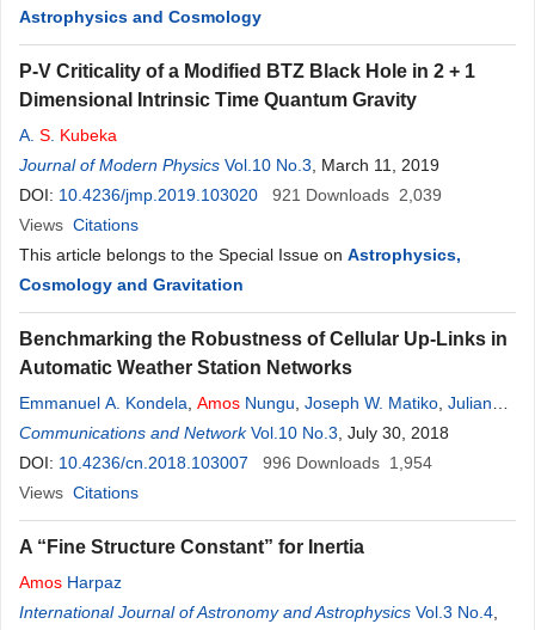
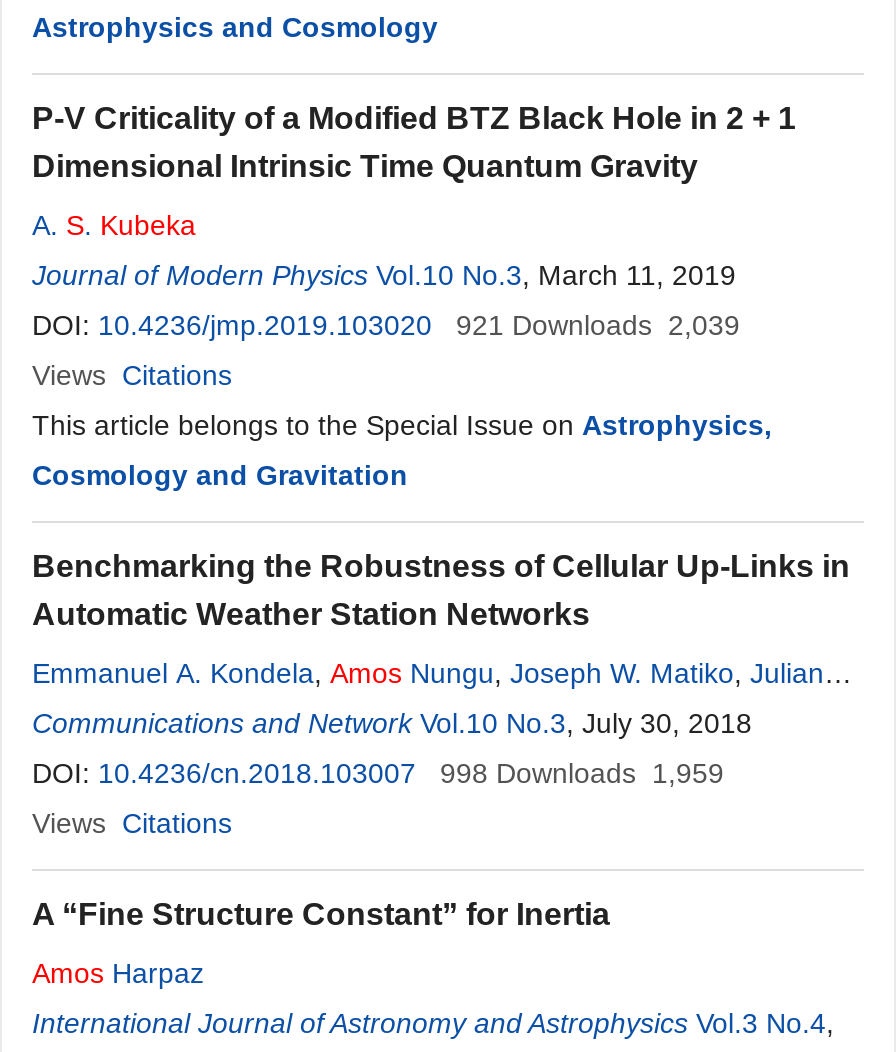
[19,453,432,472] DOI: 10.4236/cn.2018.103007 996 Downloads 1,954 -> [32,757,724,789] DOI: 10.4236/cn.2018.103007 998 Downloads 1,959

